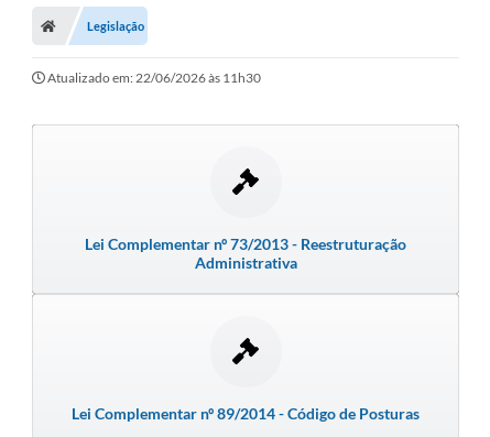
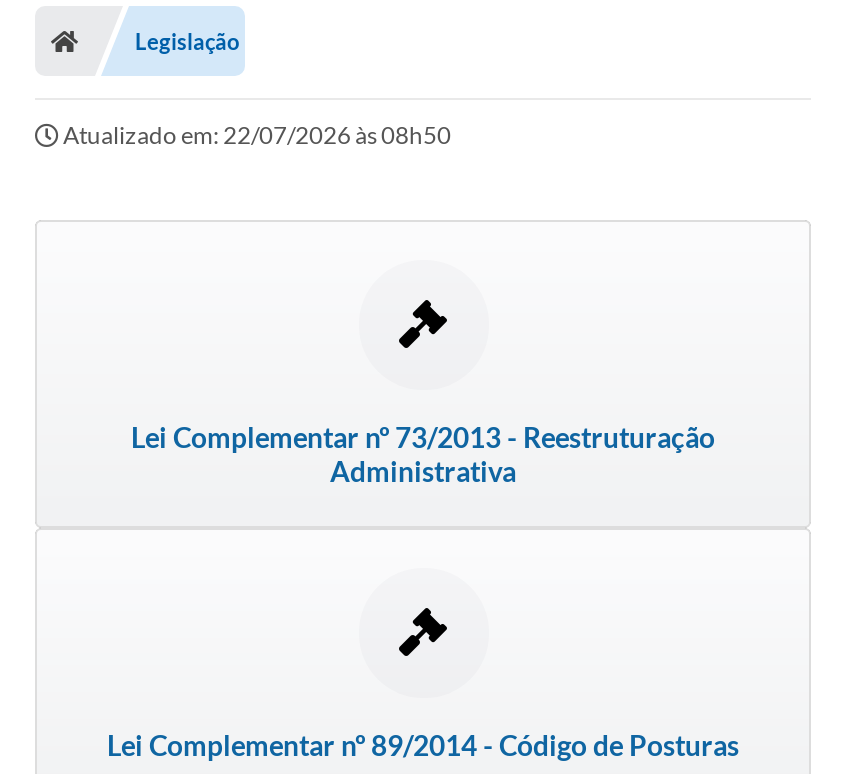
[47,70,261,86] Atualizado em: 22/06/2026 às 11h30 -> [63,120,451,150] Atualizado em: 22/07/2026 às 08h50

